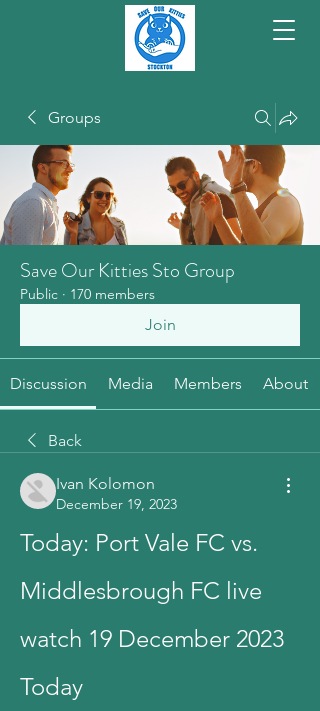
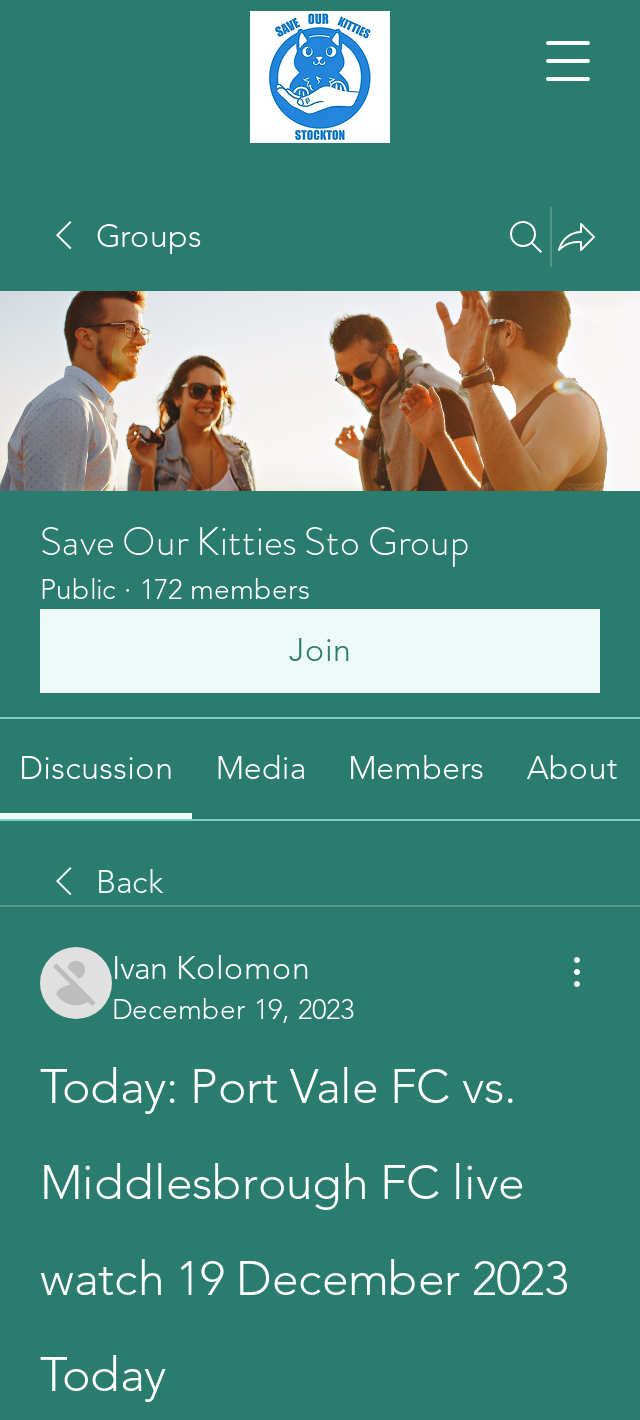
[20,285,155,303] Public · 170 members -> [40,571,310,607] Public · 172 members

